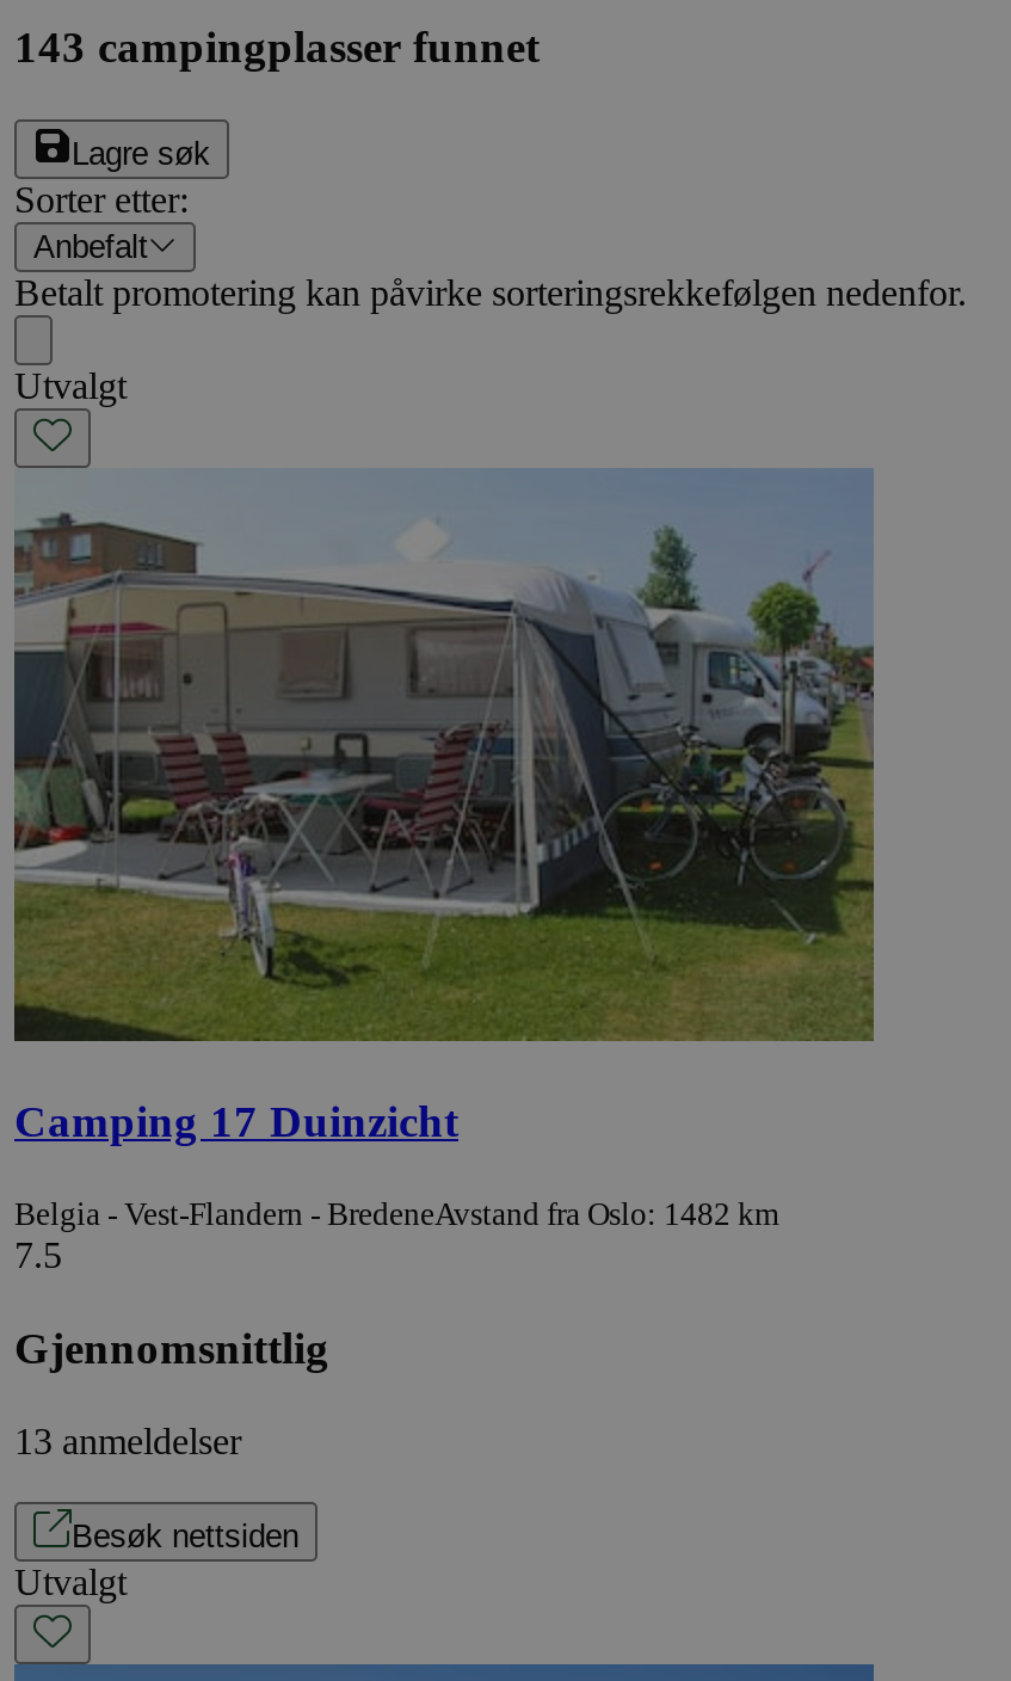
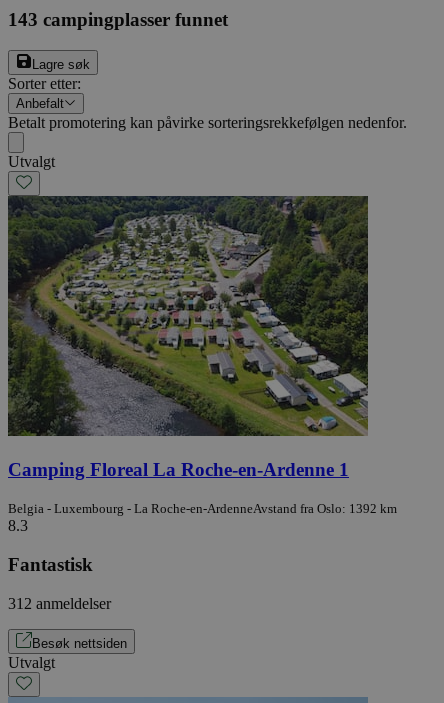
[12,468,876,1145] [image] | Camping 17 Duinzicht -> [7,195,369,479] [image] | Camping Floreal La Roche-en-Ardenne 1
[14,1197,778,1276] Belgia - Vest-Flandern - BredeneAvstand fra Oslo: 1482 km | 7.5 -> [8,501,397,534] Belgia - Luxembourg - La Roche-en-ArdenneAvstand fra Oslo: 1392 km | 8.3
[14,1323,329,1373] Gjennomsnittlig -> [8,554,93,575] Fantastisk
[14,1420,241,1461] 13 anmeldelser -> [8,595,111,612] 312 anmeldelser

